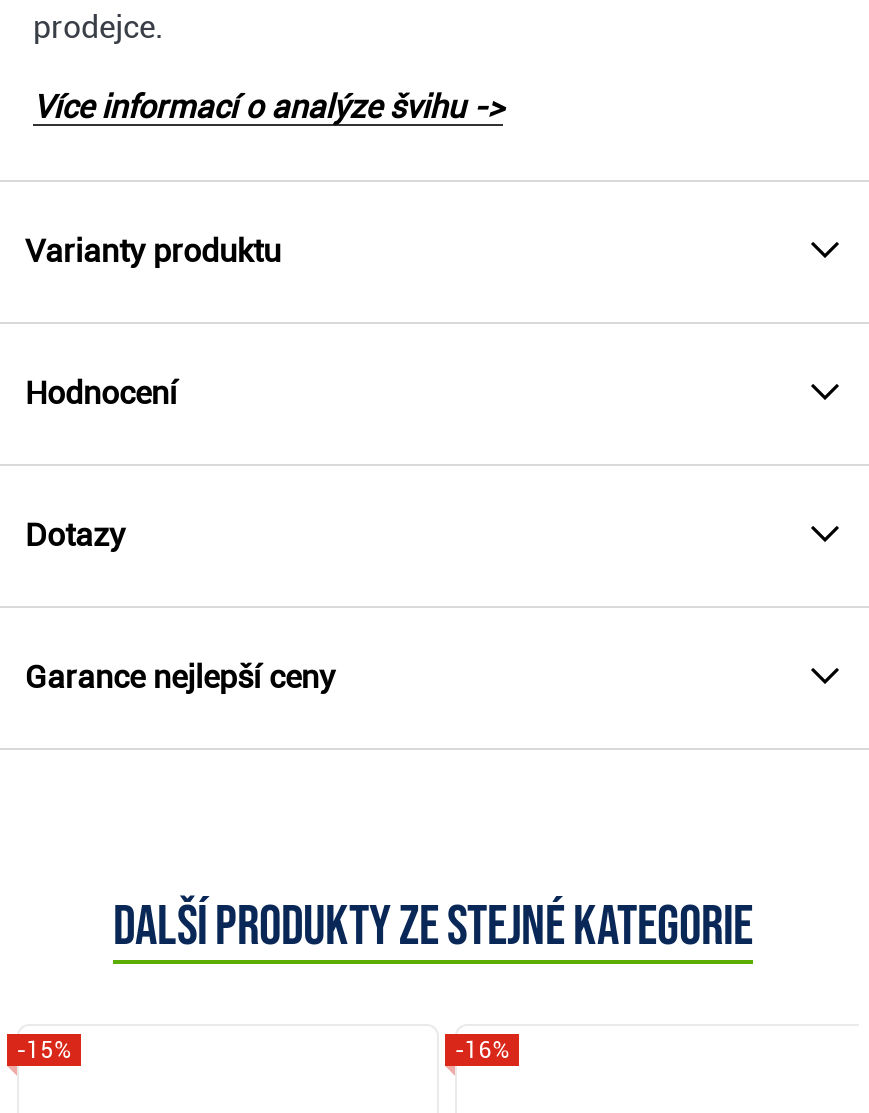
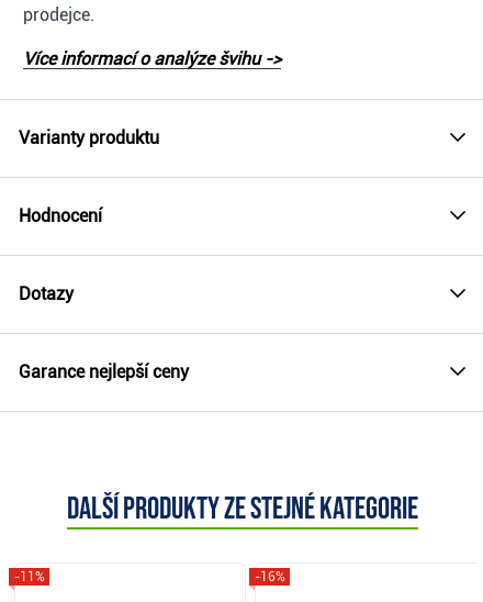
[16,1036,72,1064] -15% -> [14,569,45,585] -11%

